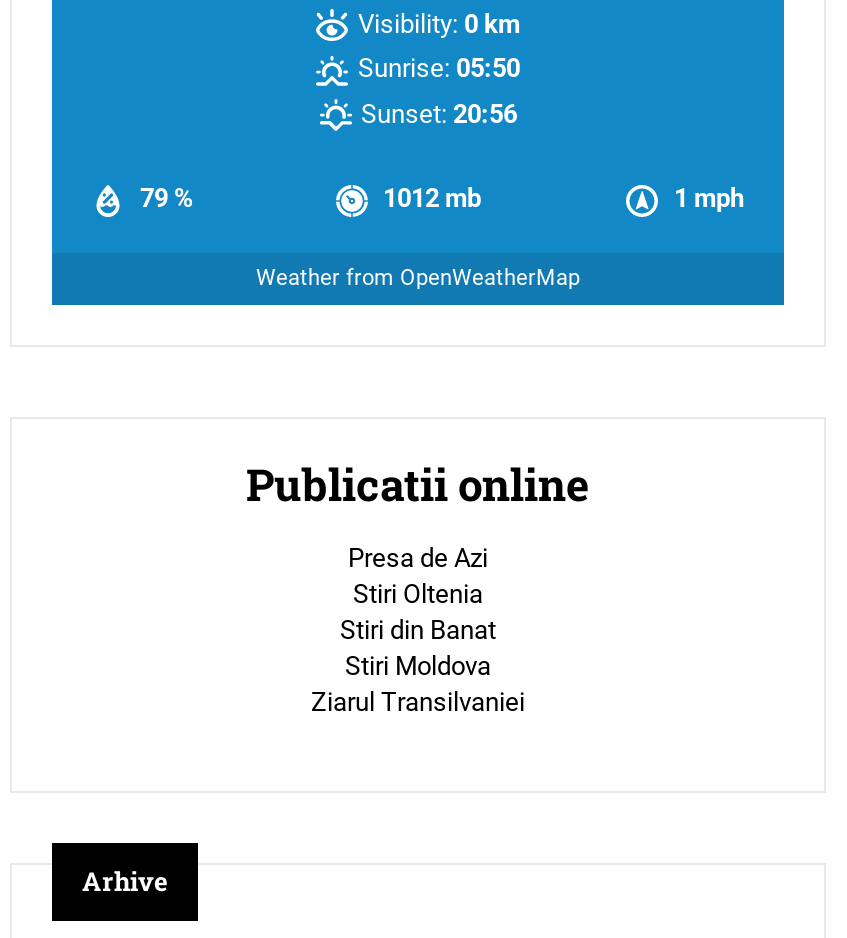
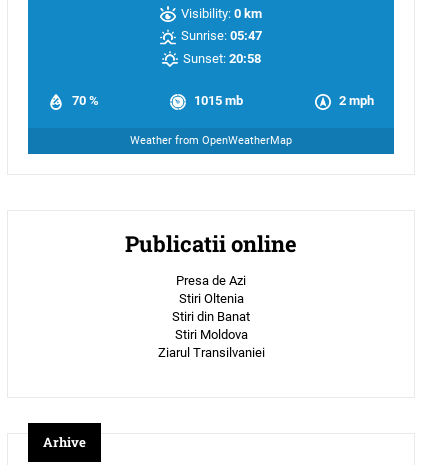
[358,54,520,84] Sunrise: 05:50 -> [181,28,262,43] Sunrise: 05:47
[361,99,517,129] Sunset: 20:56 -> [182,51,260,66] Sunset: 20:58
[140,184,194,214] 79 % -> [72,93,99,108] 70 %
[383,184,481,214] 1012 mb -> [193,93,242,108] 1015 mb
[674,184,744,214] 1 mph -> [339,93,374,108] 2 mph

